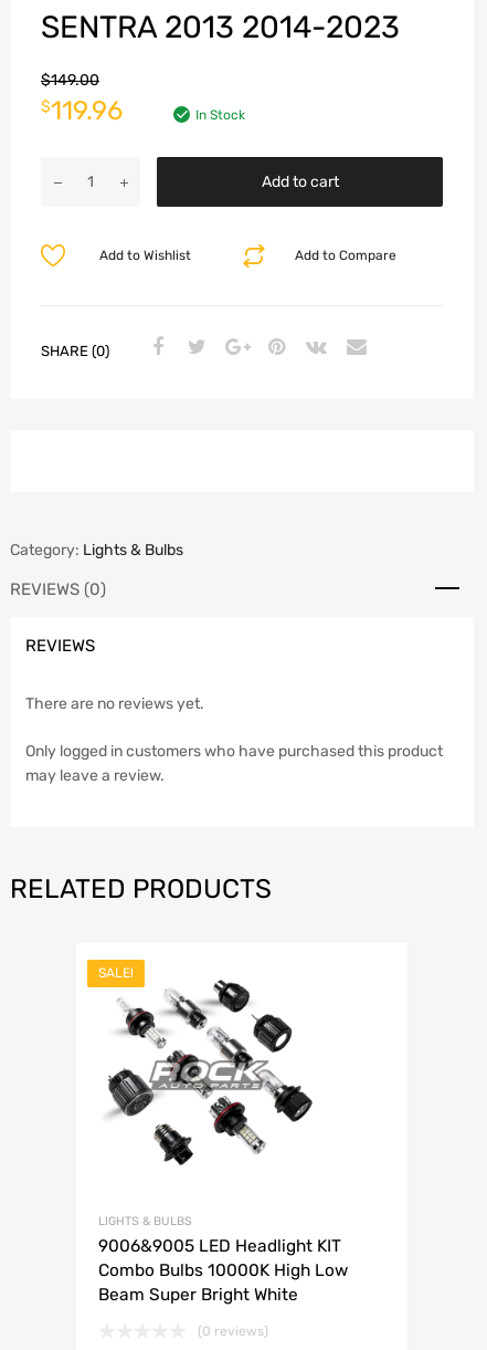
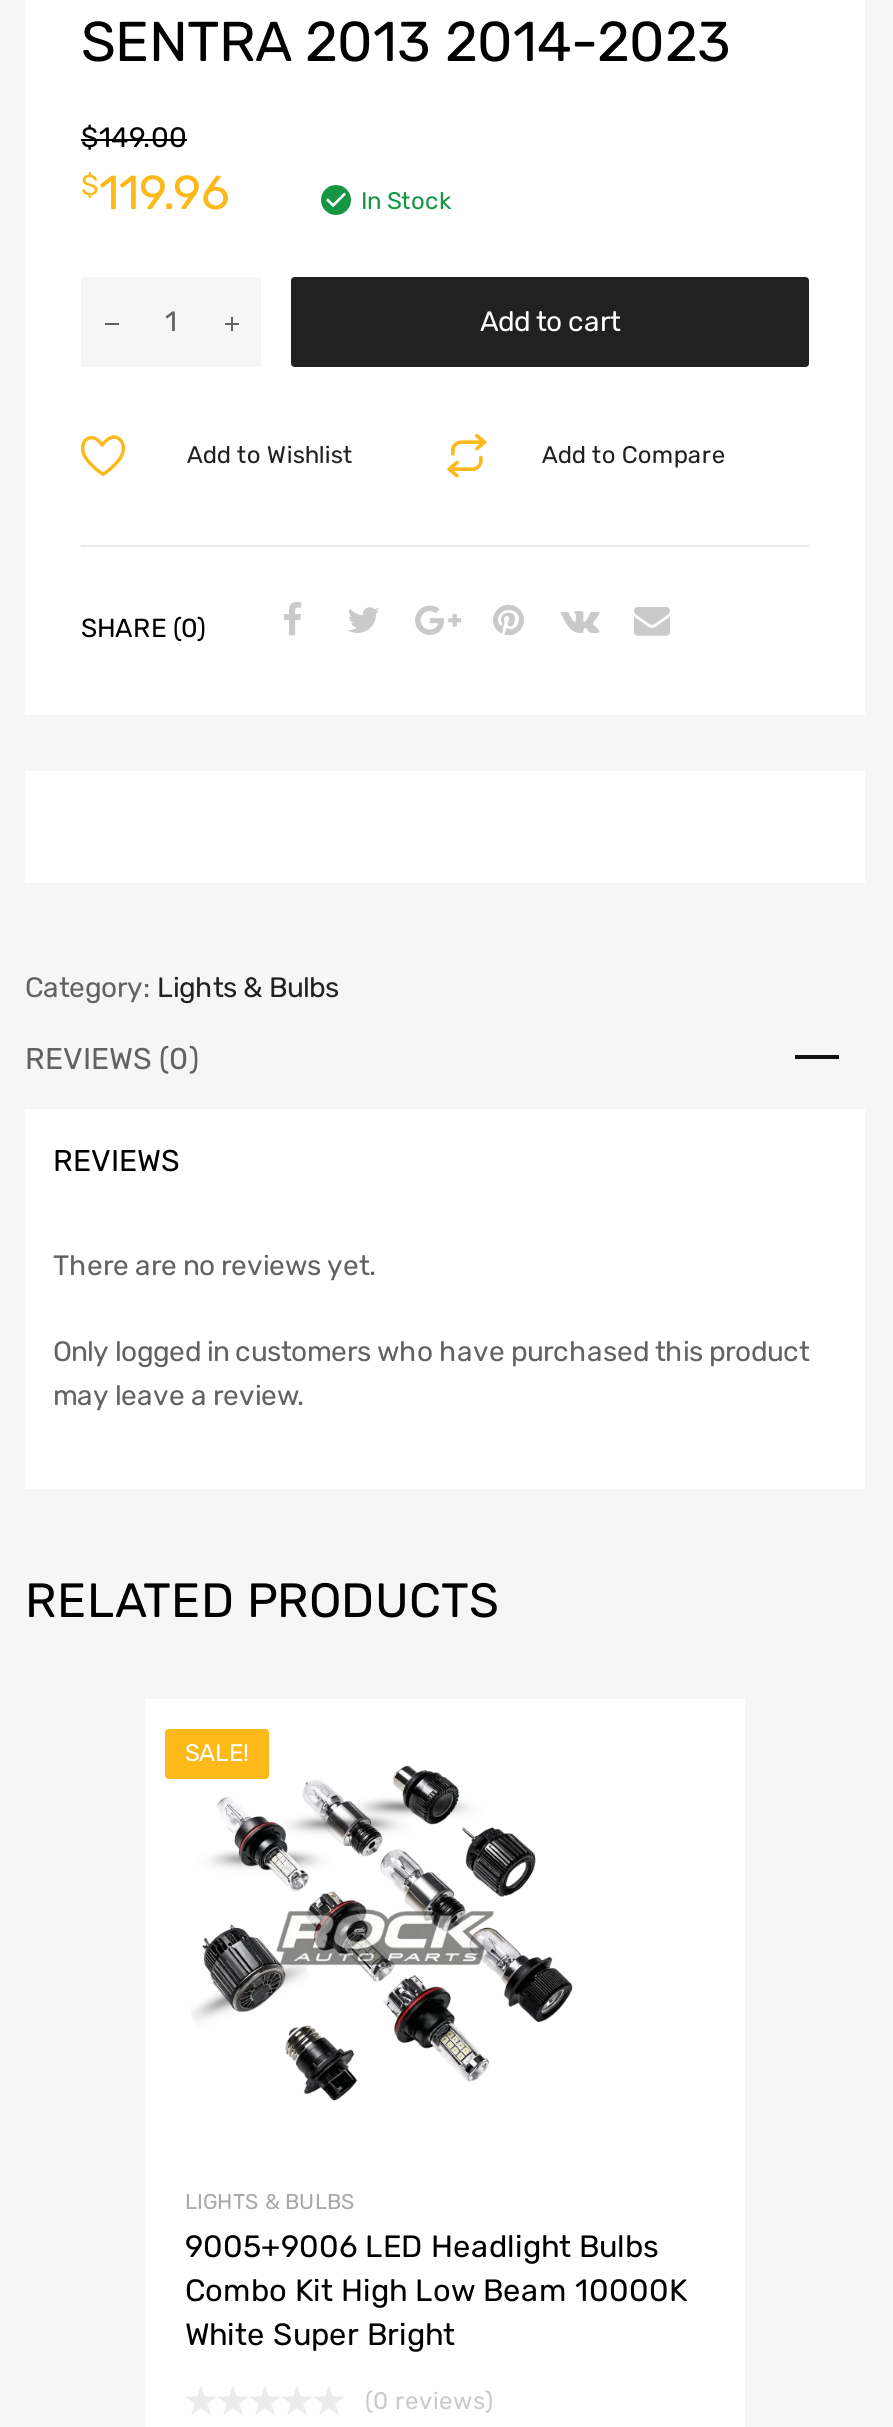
[98,1236,348,1305] 9006&9005 LED Headlight KIT | Combo Bulbs 10000K High Low | Beam Super Bright White -> [185,2229,687,2353] 9005+9006 LED Headlight Bulbs | Combo Kit High Low Beam 10000K | White Super Bright

